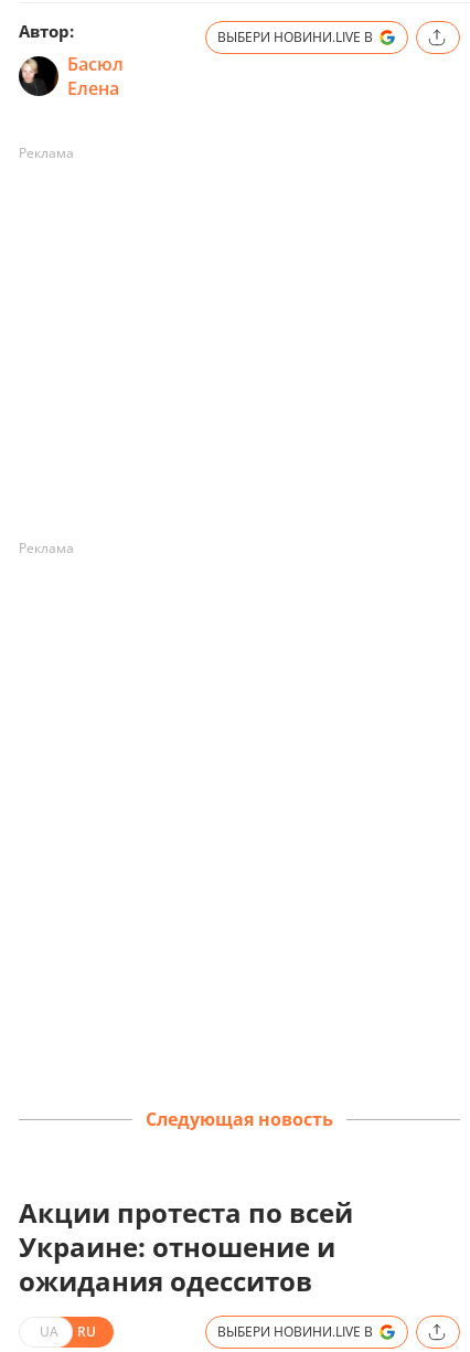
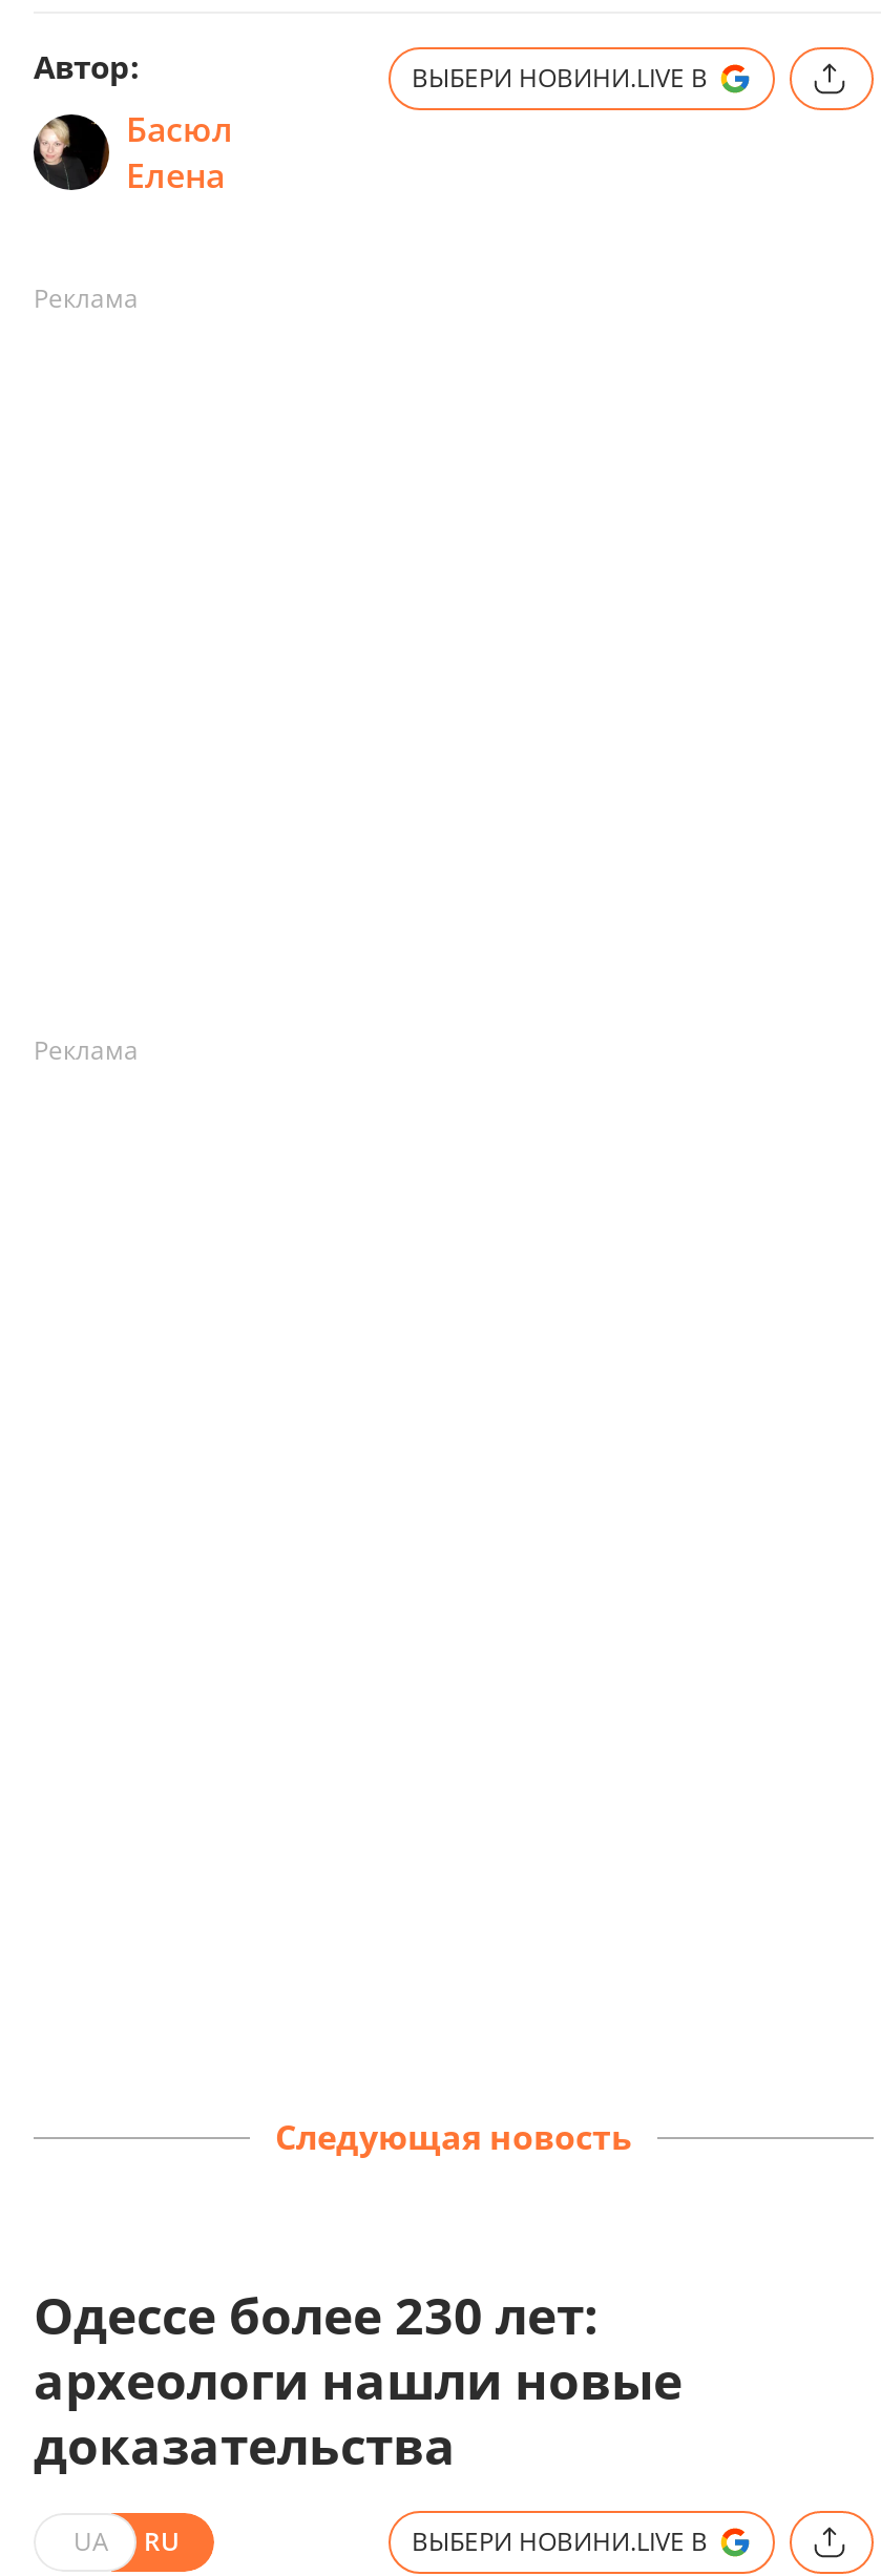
[19,1194,353,1299] Акции протеста по всей | Украине: отношение и | ожидания одесситов -> [34,2280,683,2479] Одессе более 230 лет: | археологи нашли новые | доказательства

